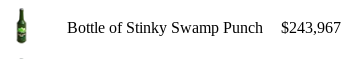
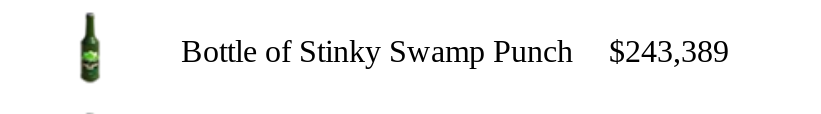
[67,19,341,36] Bottle of Stinky Swamp Punch $243,967 -> [181,34,729,68] Bottle of Stinky Swamp Punch $243,389

